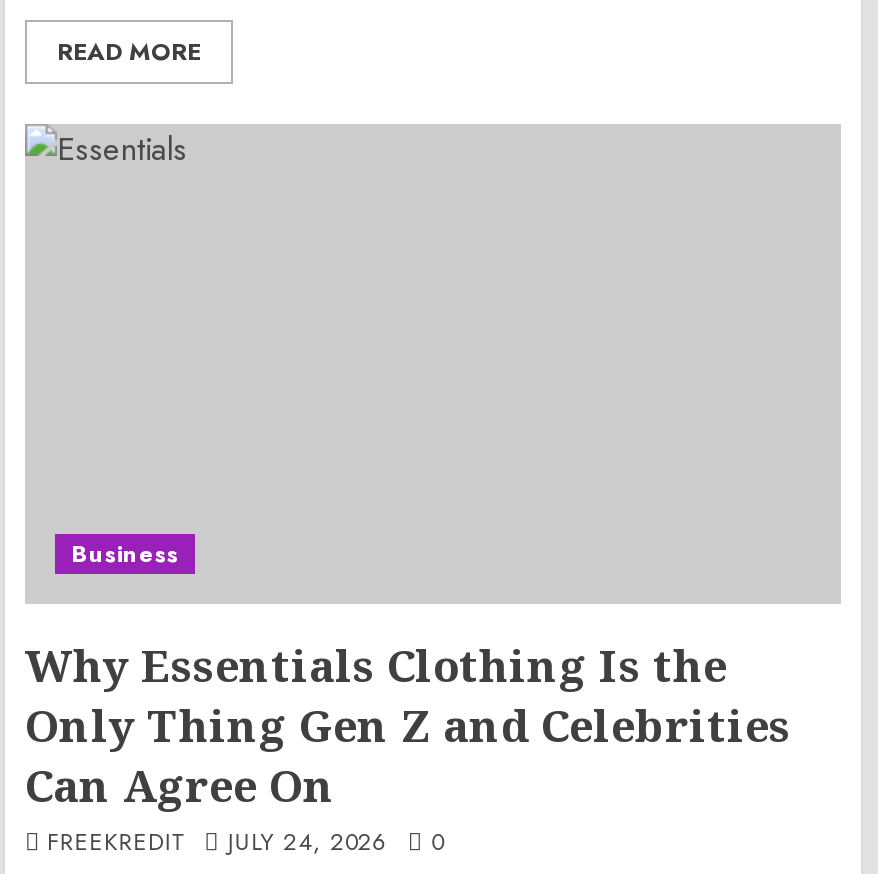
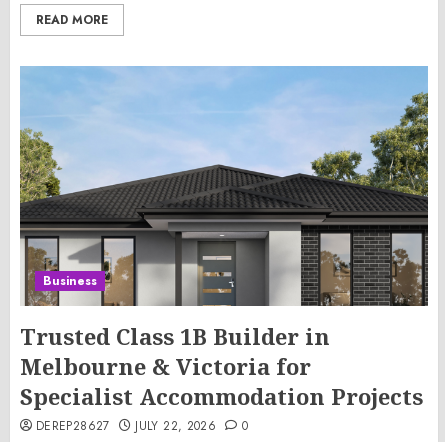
none -> [19,66,429,306] [image]
[25,634,791,860] Why Essentials Clothing Is the | Only Thing Gen Z and Celebrities | Can Agree On | FREEKREDIT | JULY 24, 2026 -> [20,321,423,435] Trusted Class 1B Builder in | Melbourne & Victoria for | Specialist Accommodation Projects | DEREP28627 | JULY 22, 2026

